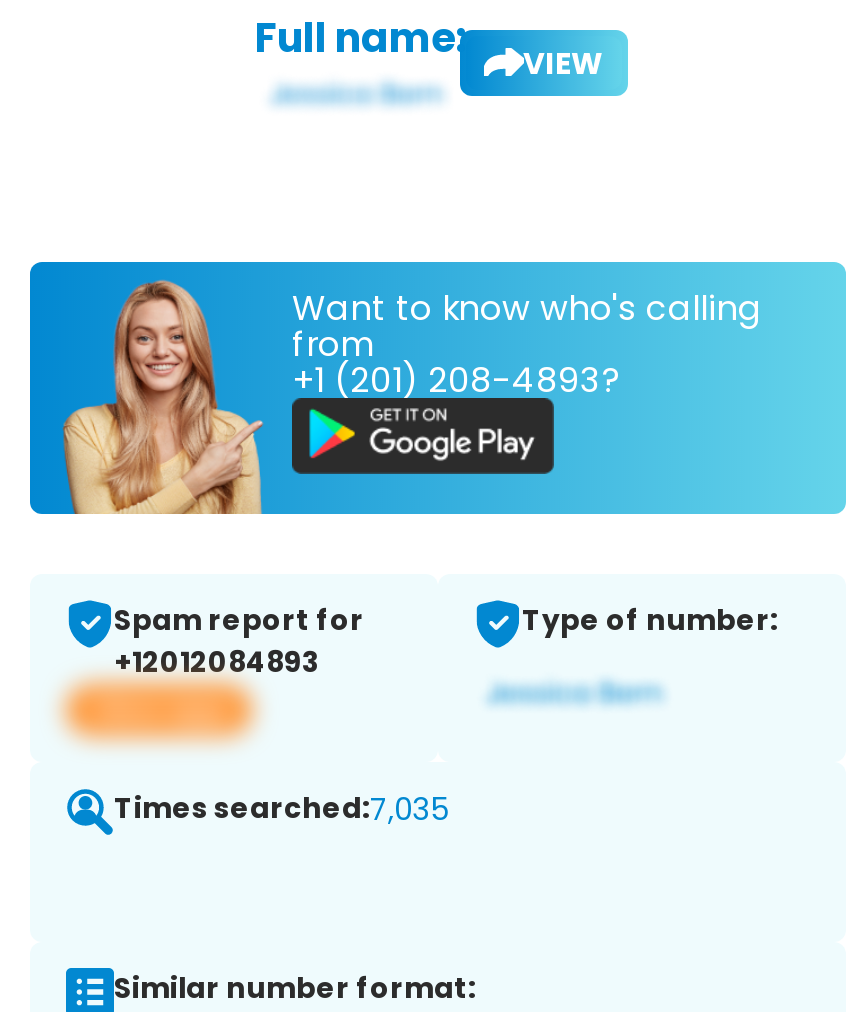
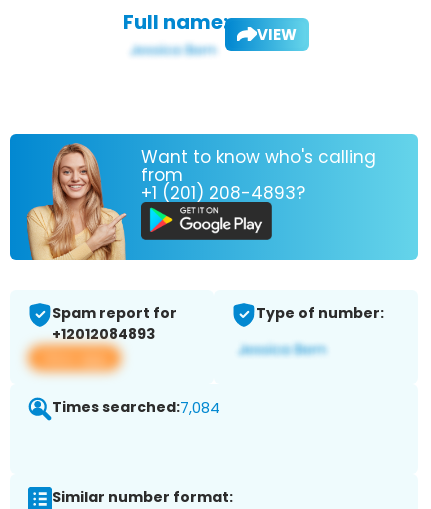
[114,788,450,830] Times searched:7,035 -> [52,397,220,418] Times searched:7,084

